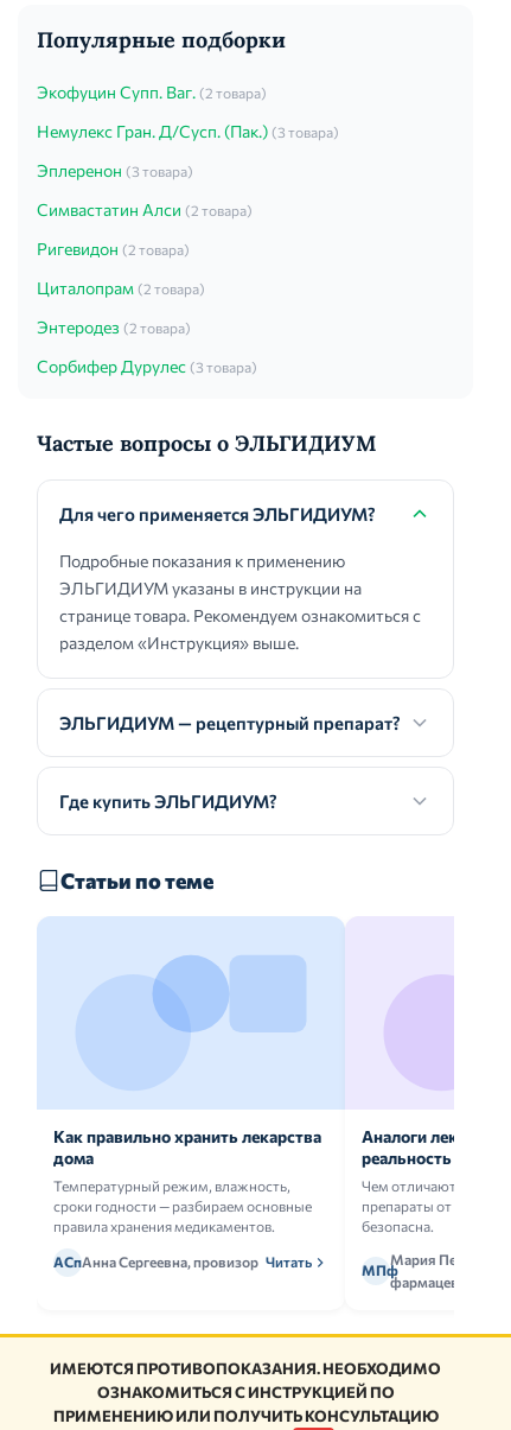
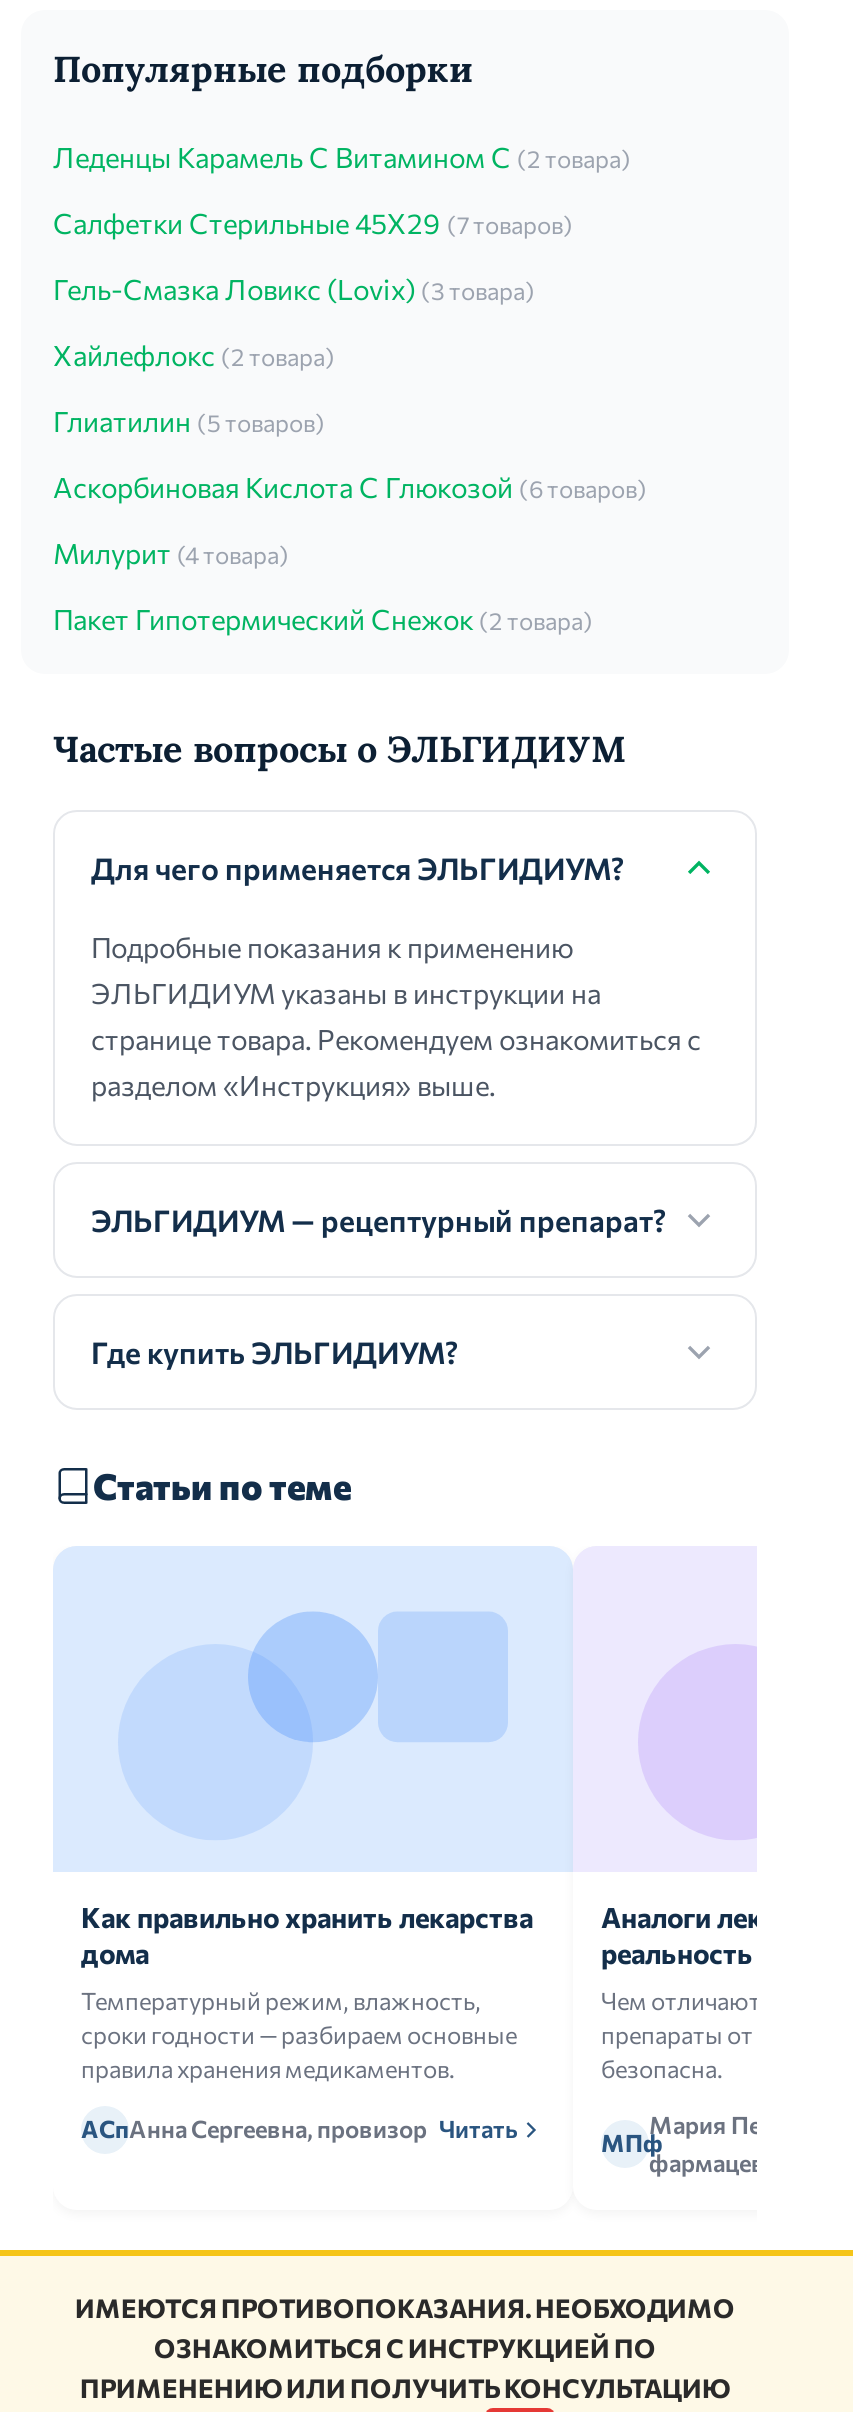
[37,82,267,102] Экофуцин Супп. Ваг. (2 товара) -> [53,140,631,174] Леденцы Карамель С Витамином С (2 товара)
[37,121,339,141] Немулекс Гран. Д/Сусп. (Пак.) (3 товара) -> [53,206,573,240] Салфетки Стерильные 45Х29 (7 товаров)
[37,160,193,180] Эплеренон (3 товара) -> [53,272,535,306] Гель-Смазка Ловикс (Lovix) (3 товара)
[37,199,253,220] Симвастатин Алси (2 товара) -> [53,338,335,372] Хайлефлокс (2 товара)
[37,239,190,259] Ригевидон (2 товара) -> [53,404,325,438] Глиатилин (5 товаров)
[37,278,205,298] Циталопрам (2 товара) -> [53,470,647,504] Аскорбиновая Кислота С Глюкозой (6 товаров)
[37,317,191,337] Энтеродез (2 товара) -> [53,536,289,570] Милурит (4 товара)
[37,356,257,376] Сорбифер Дурулес (3 товара) -> [53,602,593,636] Пакет Гипотермический Снежок (2 товара)

